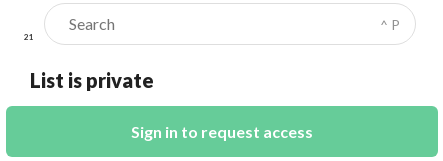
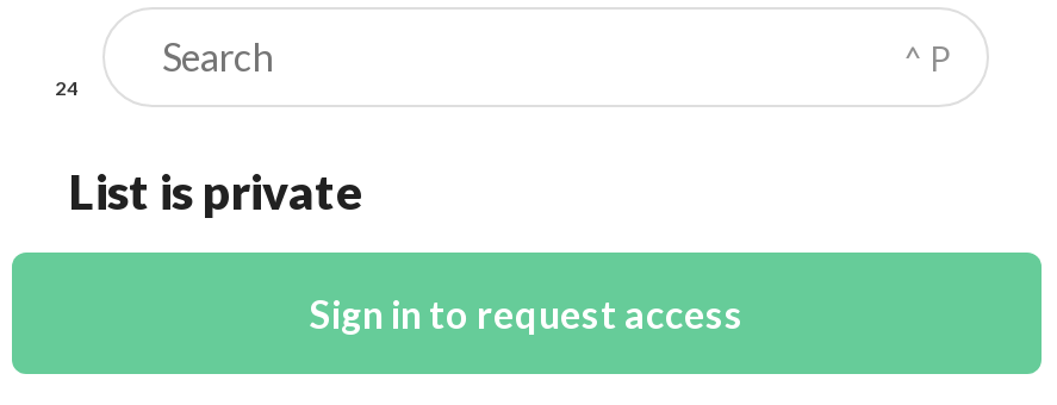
[24,32,34,42] 21 -> [55,76,79,100] 24

